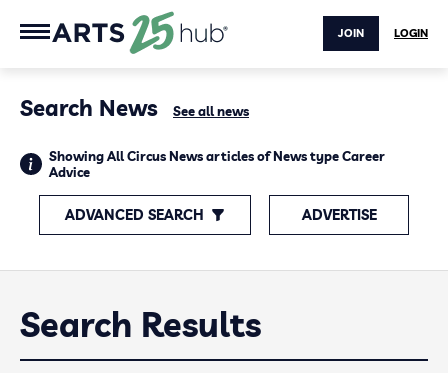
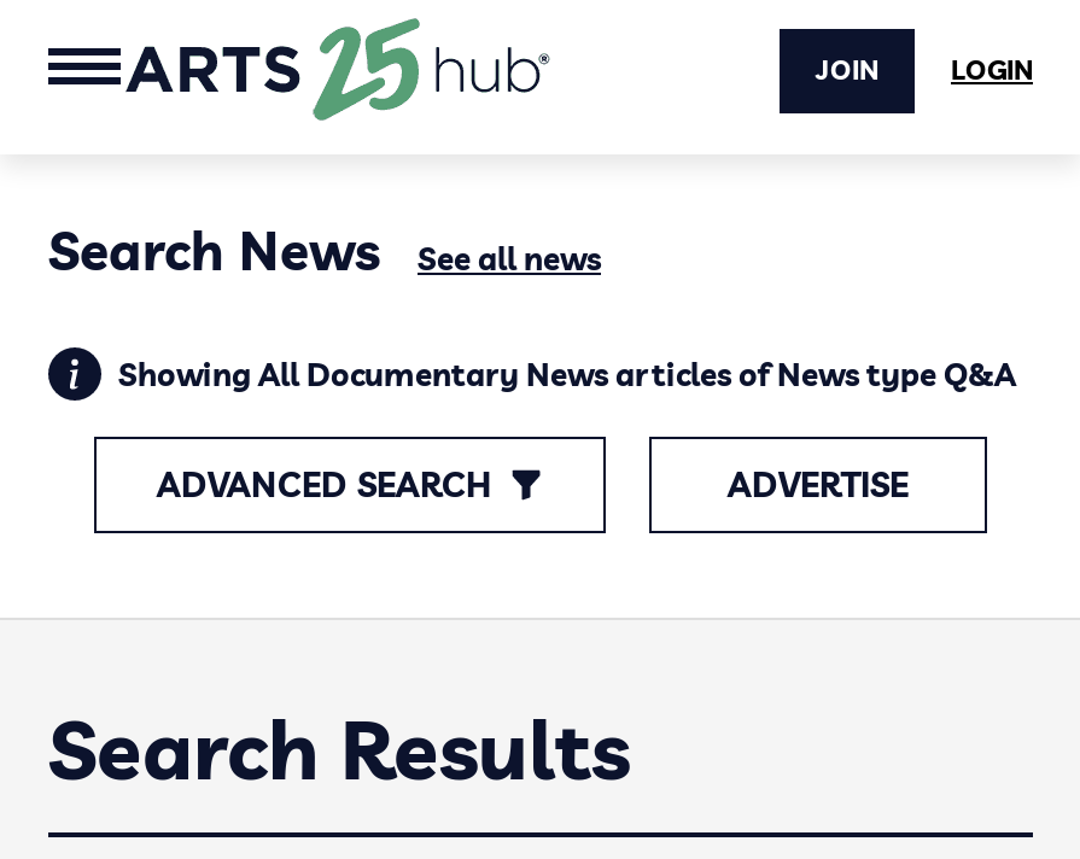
[49,148,385,180] Showing All Circus News articles of News type Career | Advice -> [118,355,1016,393] Showing All Documentary News articles of News type Q&A

